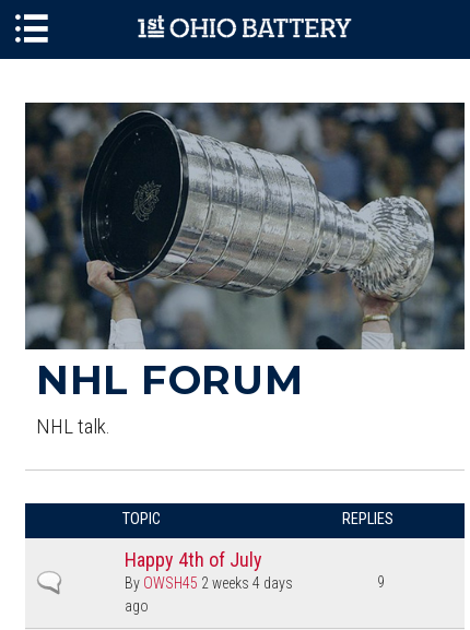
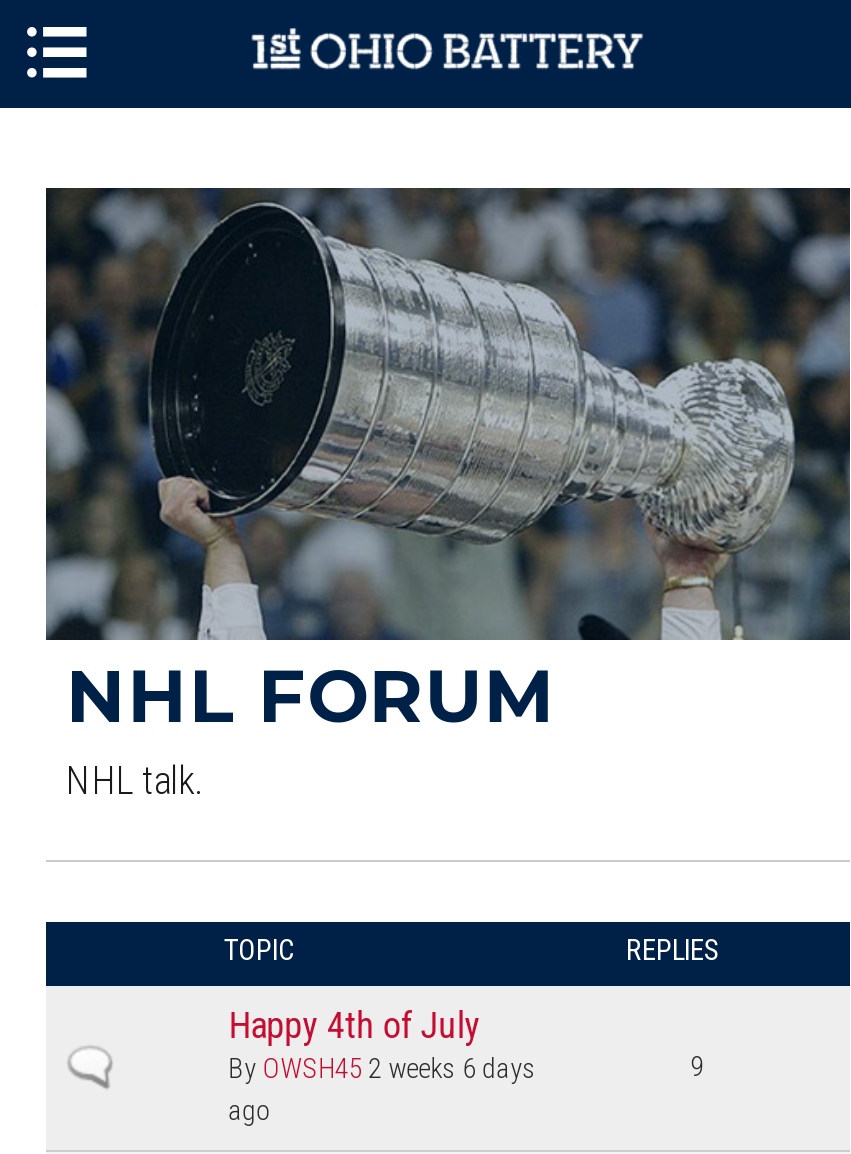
[125,574,293,592] By OWSH45 2 weeks 4 days -> [228,1052,536,1084] By OWSH45 2 weeks 6 days

